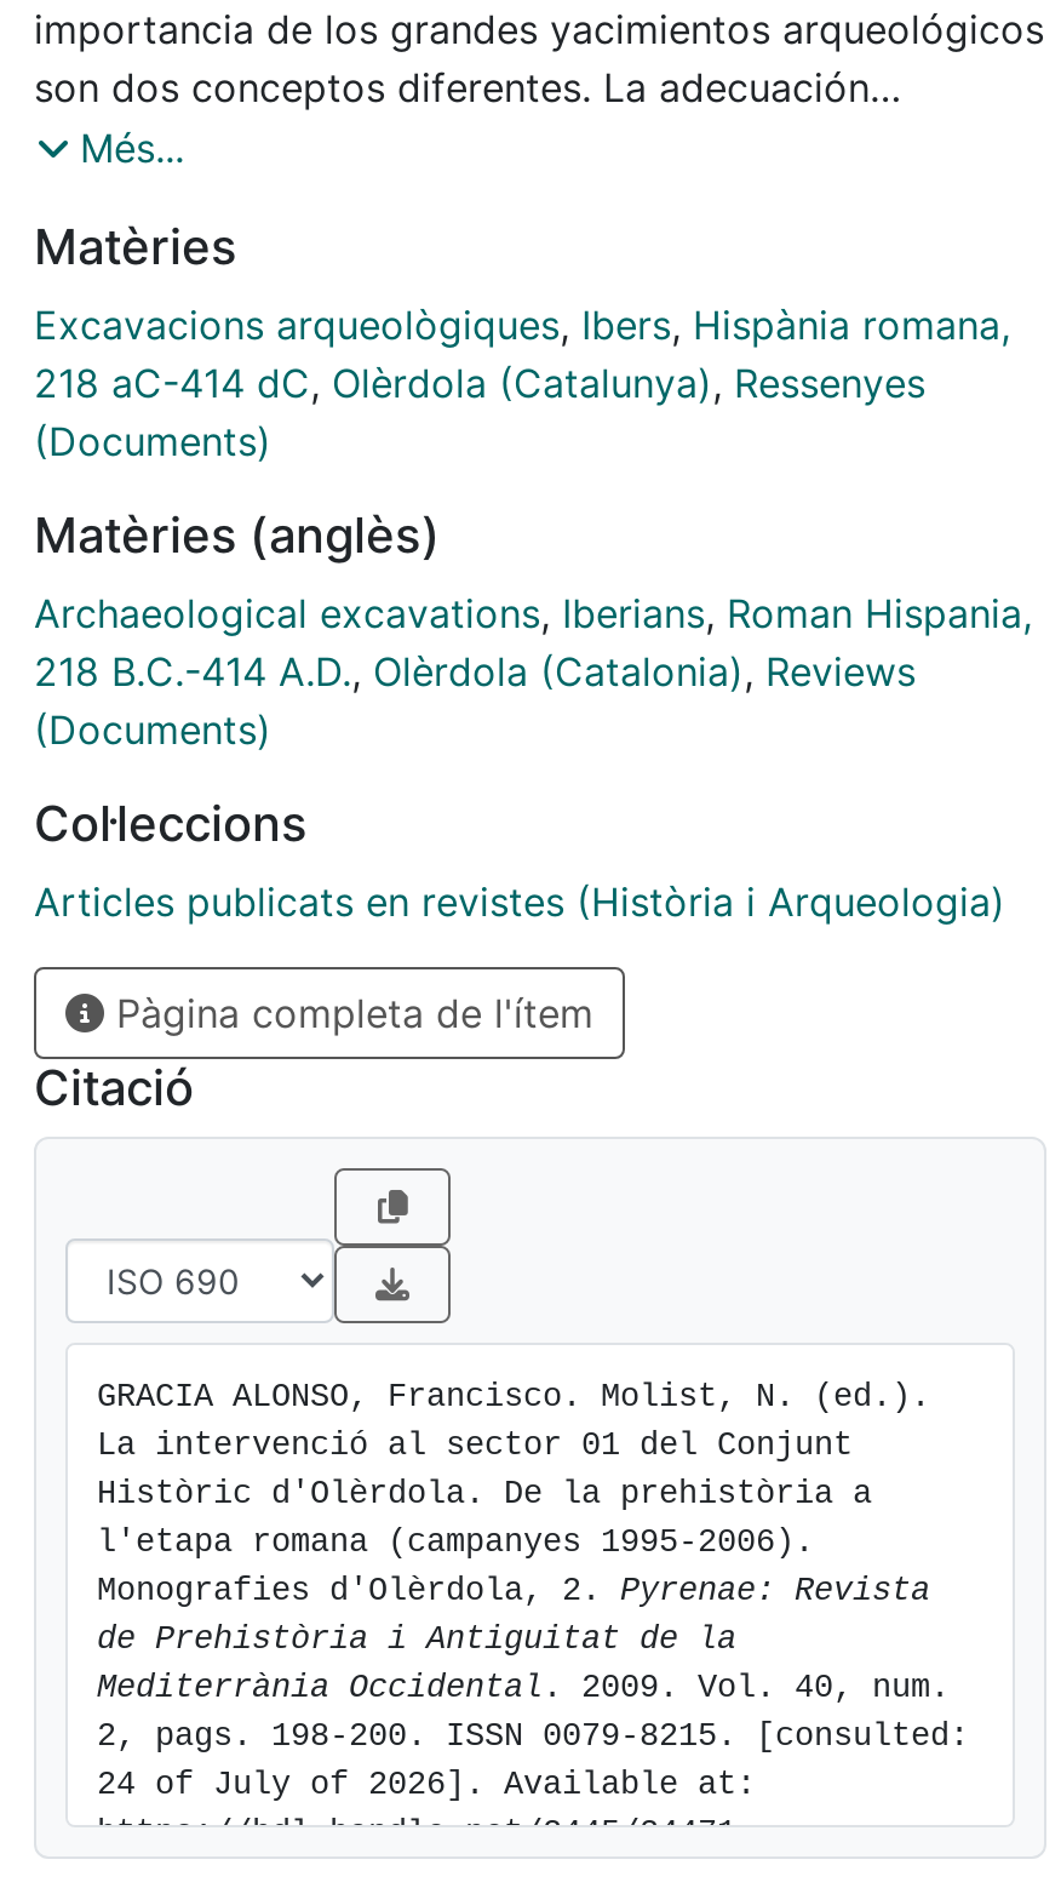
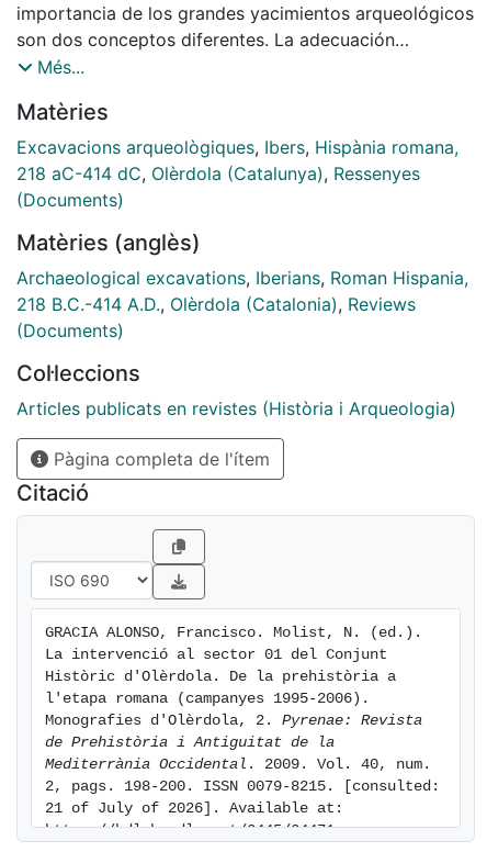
[97,1768,756,1804] 24 of July of 2026]. Available at: -> [45,801,343,817] 21 of July of 2026]. Available at:

